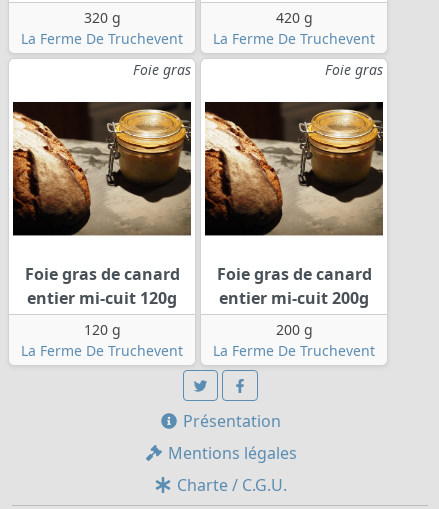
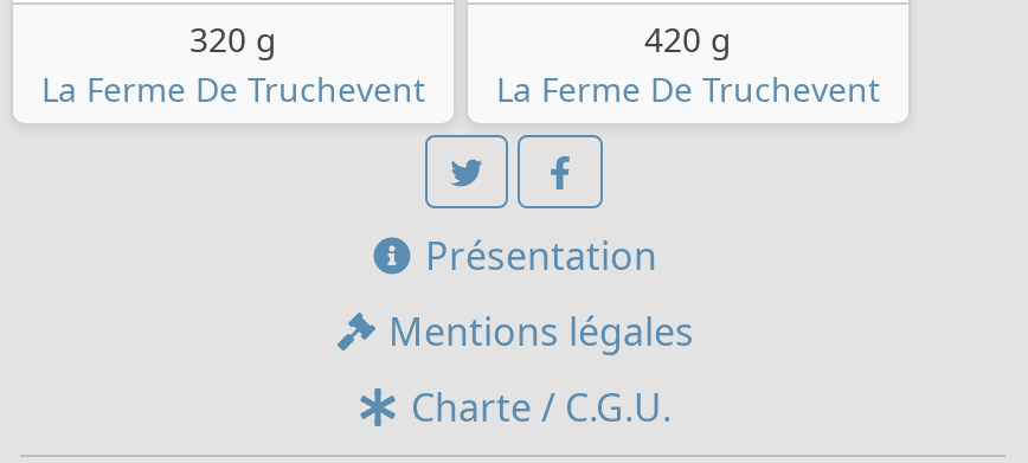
[133,60,191,79] Foie gras -> none
[325,60,383,79] Foie gras -> none
[12,101,192,360] [image] | Foie gras de canard | entier mi-cuit 120g | 120 g | La Ferme De Truchevent -> none
[204,101,384,360] [image] | Foie gras de canard | entier mi-cuit 200g | 200 g | La Ferme De Truchevent -> none

